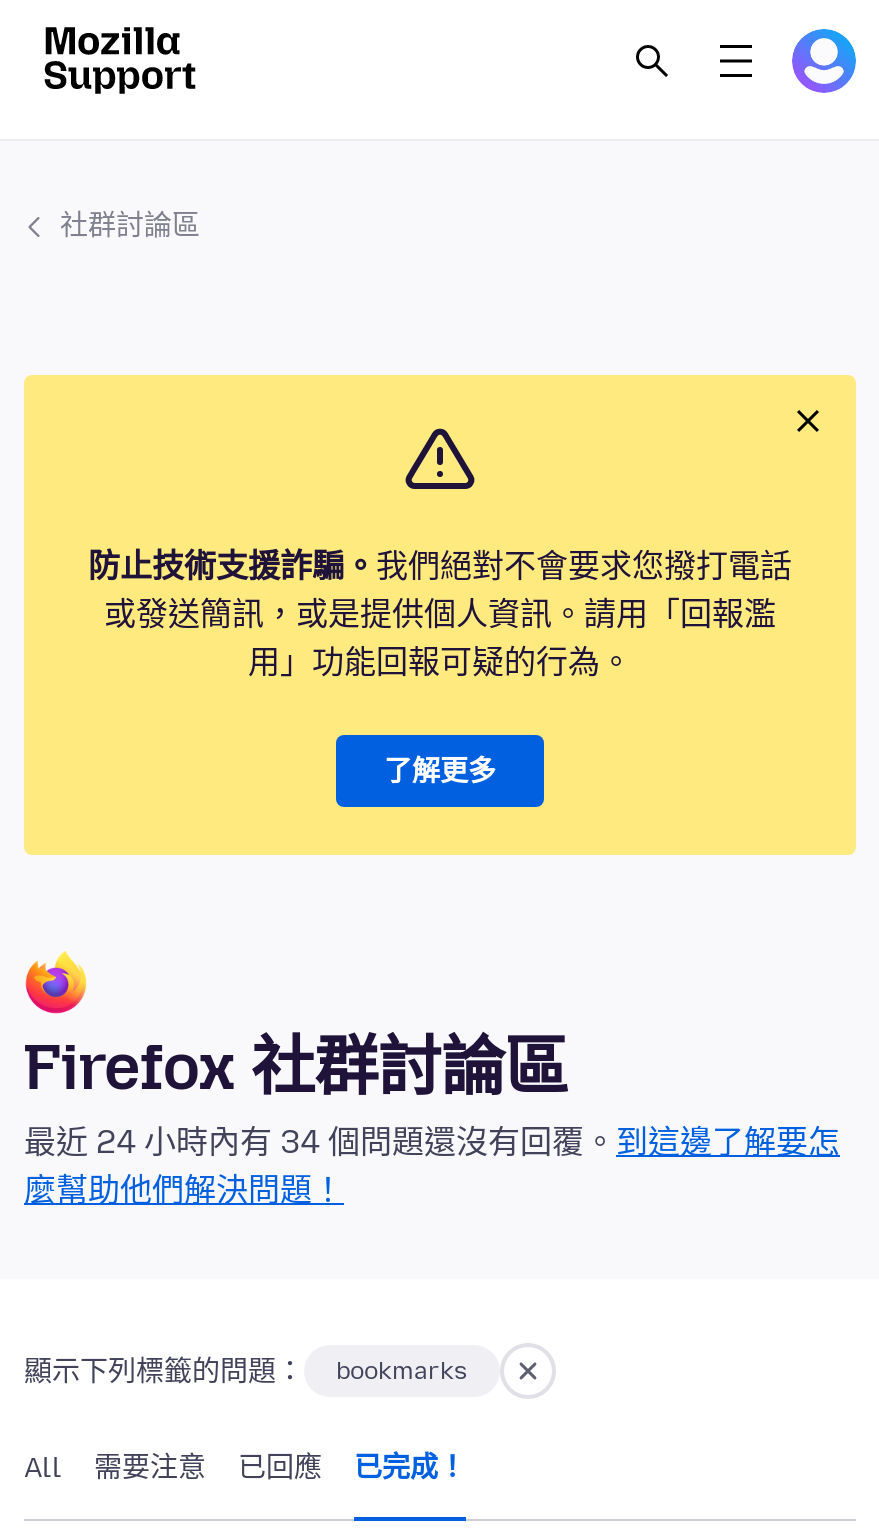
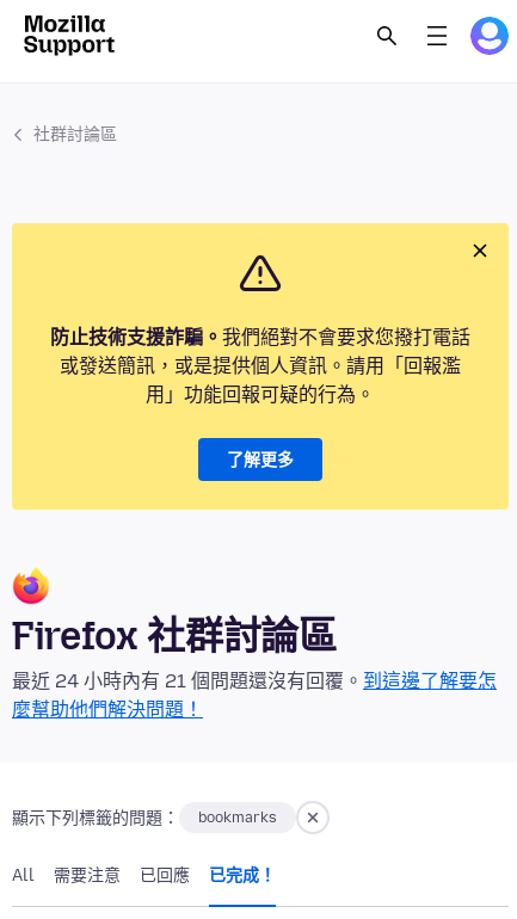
[24,1124,840,1162] 最近 24 小時內有 34 個問題還沒有回覆。到這邊了解要怎 -> [12,670,497,693] 最近 24 小時內有 21 個問題還沒有回覆。到這邊了解要怎

